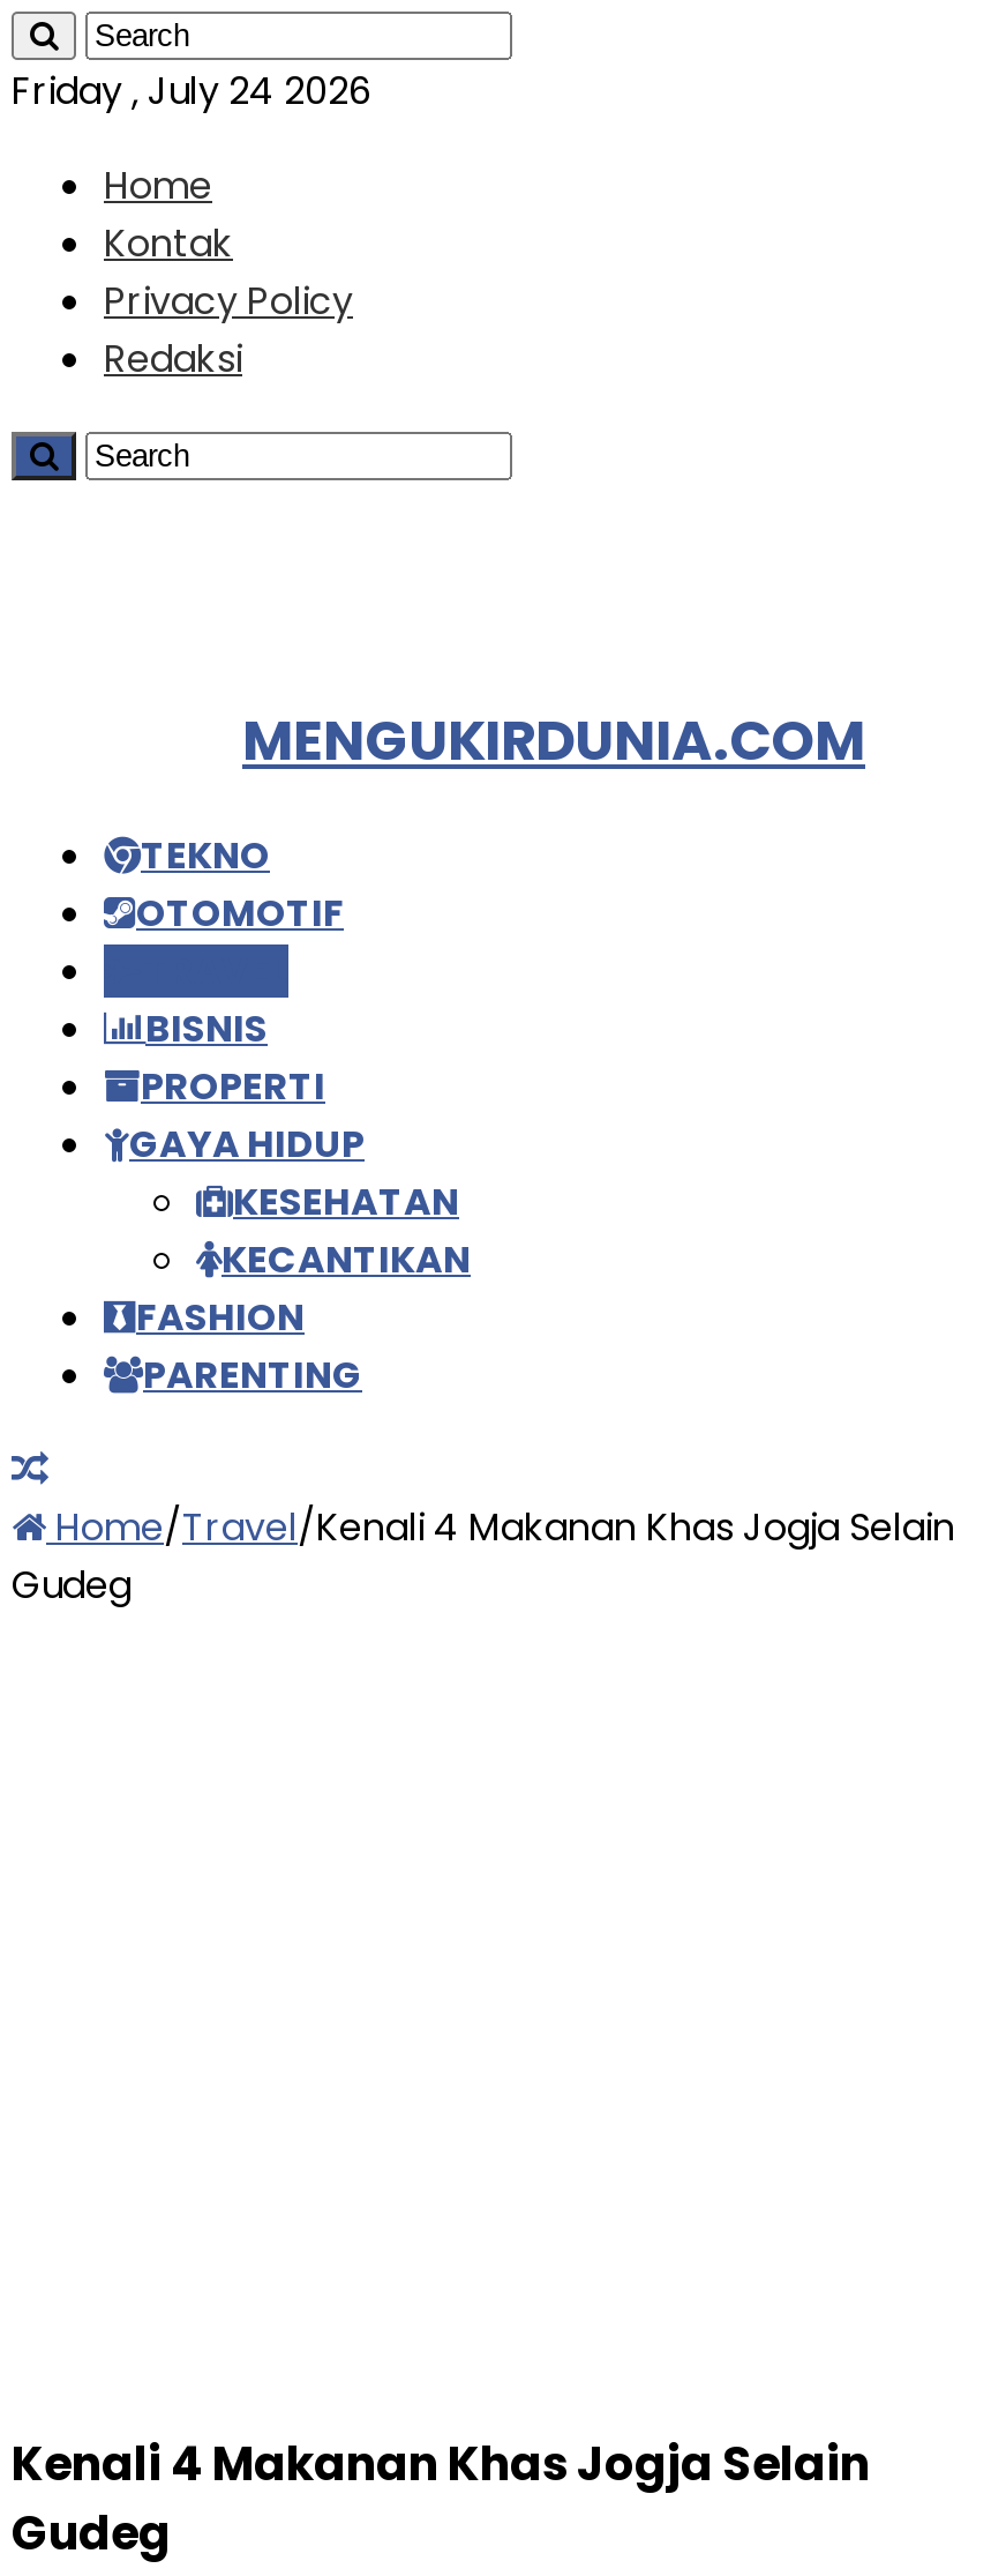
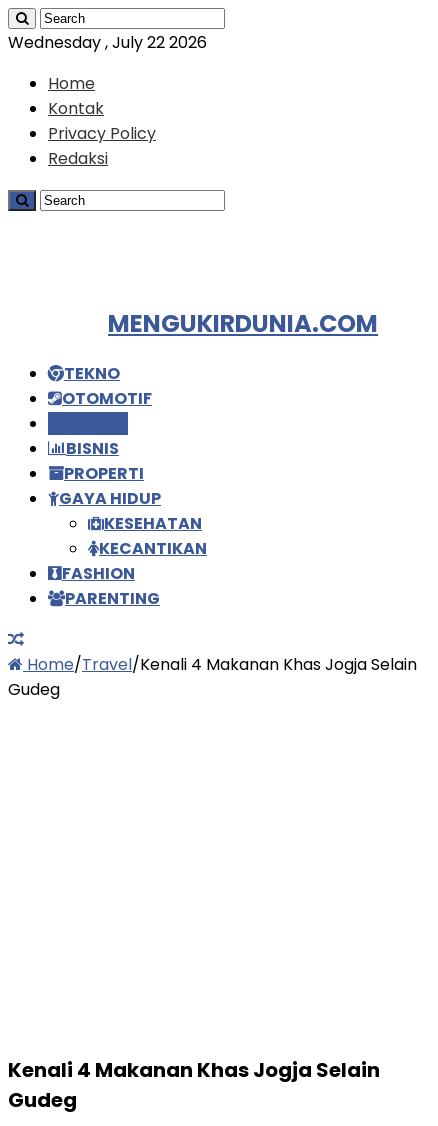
[12,65,371,118] Friday , July 24 2026 -> [8,31,207,54] Wednesday , July 22 2026

